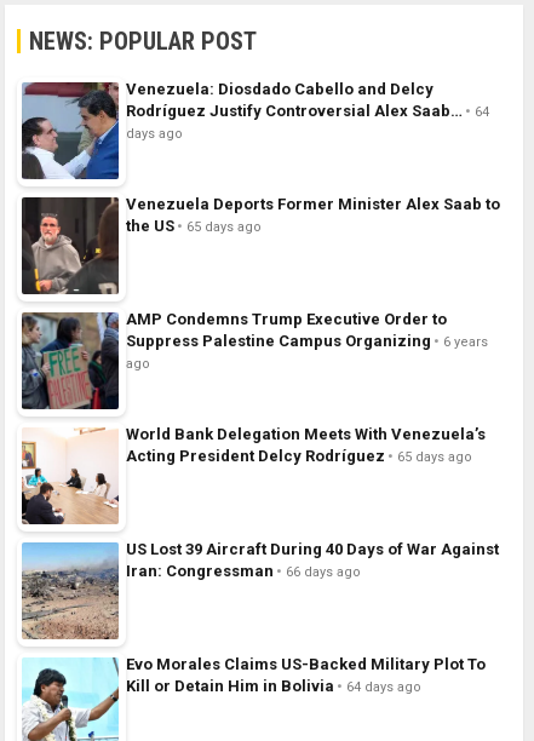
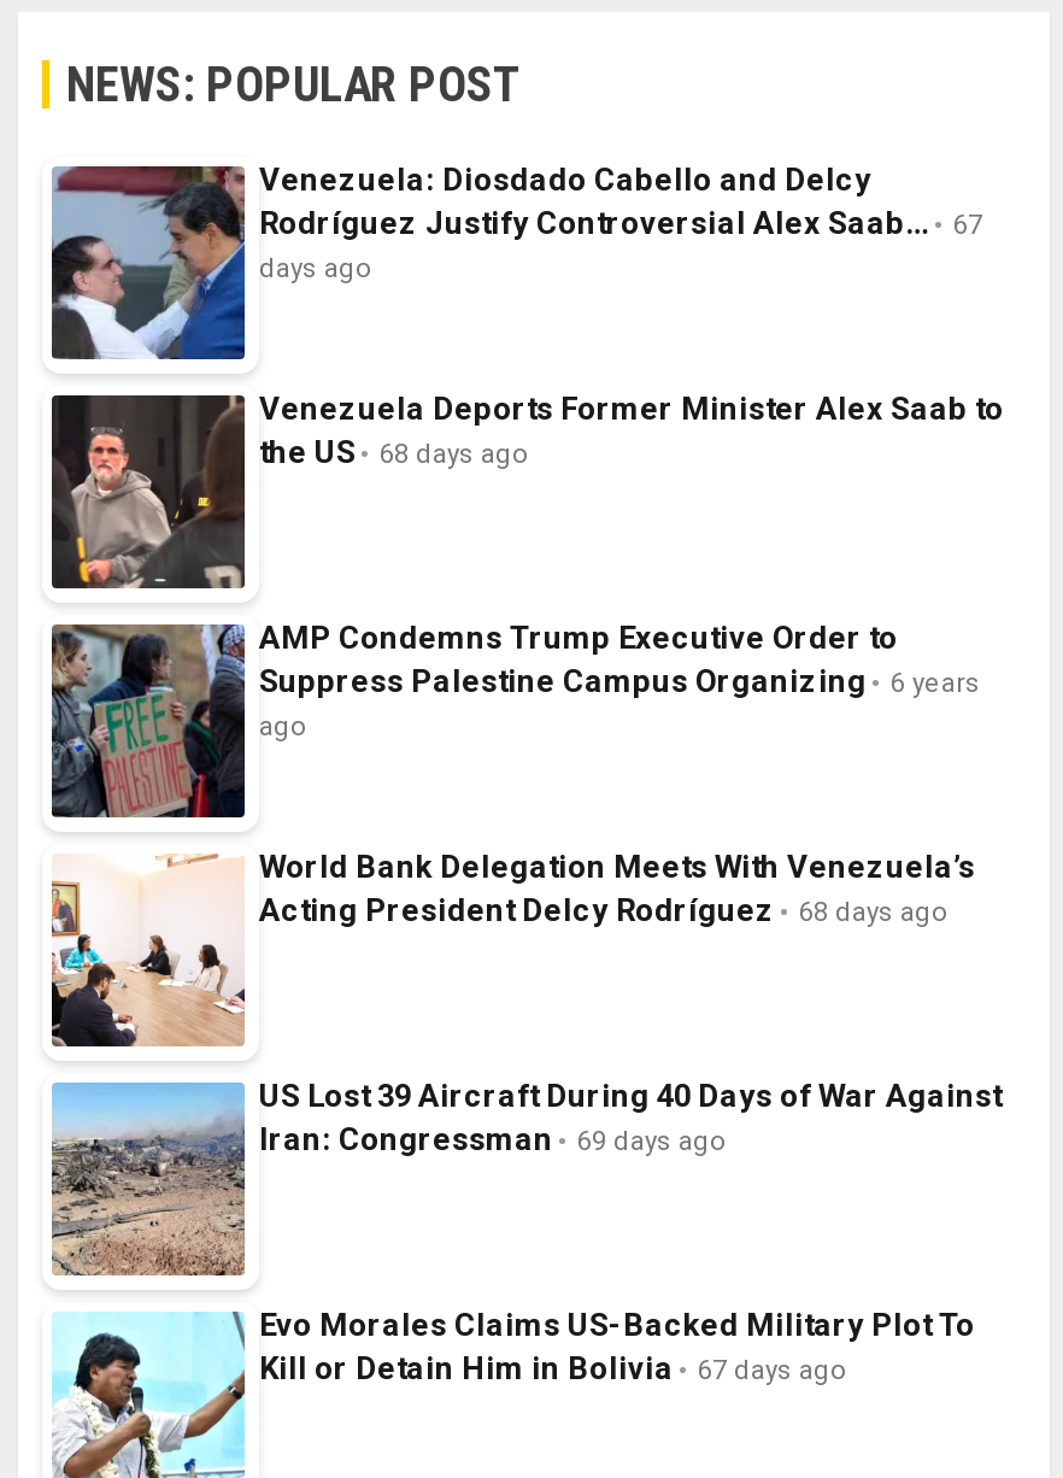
[126,102,489,120] Rodríguez Justify Controversial Alex Saab… 64 -> [259,206,982,242] Rodríguez Justify Controversial Alex Saab… 67
[126,217,262,235] the US 65 days ago -> [259,435,529,471] the US 68 days ago
[126,447,472,466] Acting President Delcy Rodríguez 65 days ago -> [259,893,949,929] Acting President Delcy Rodríguez 68 days ago
[126,562,361,581] Iran: Congressman 66 days ago -> [259,1122,727,1159] Iran: Congressman 69 days ago
[126,677,421,696] Kill or Detain Him in Bolivia 64 days ago -> [259,1351,847,1388] Kill or Detain Him in Bolivia 67 days ago

